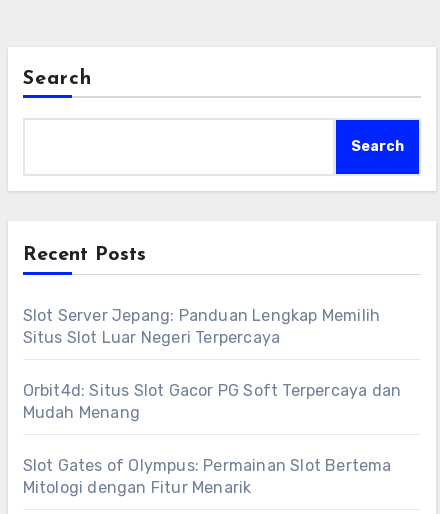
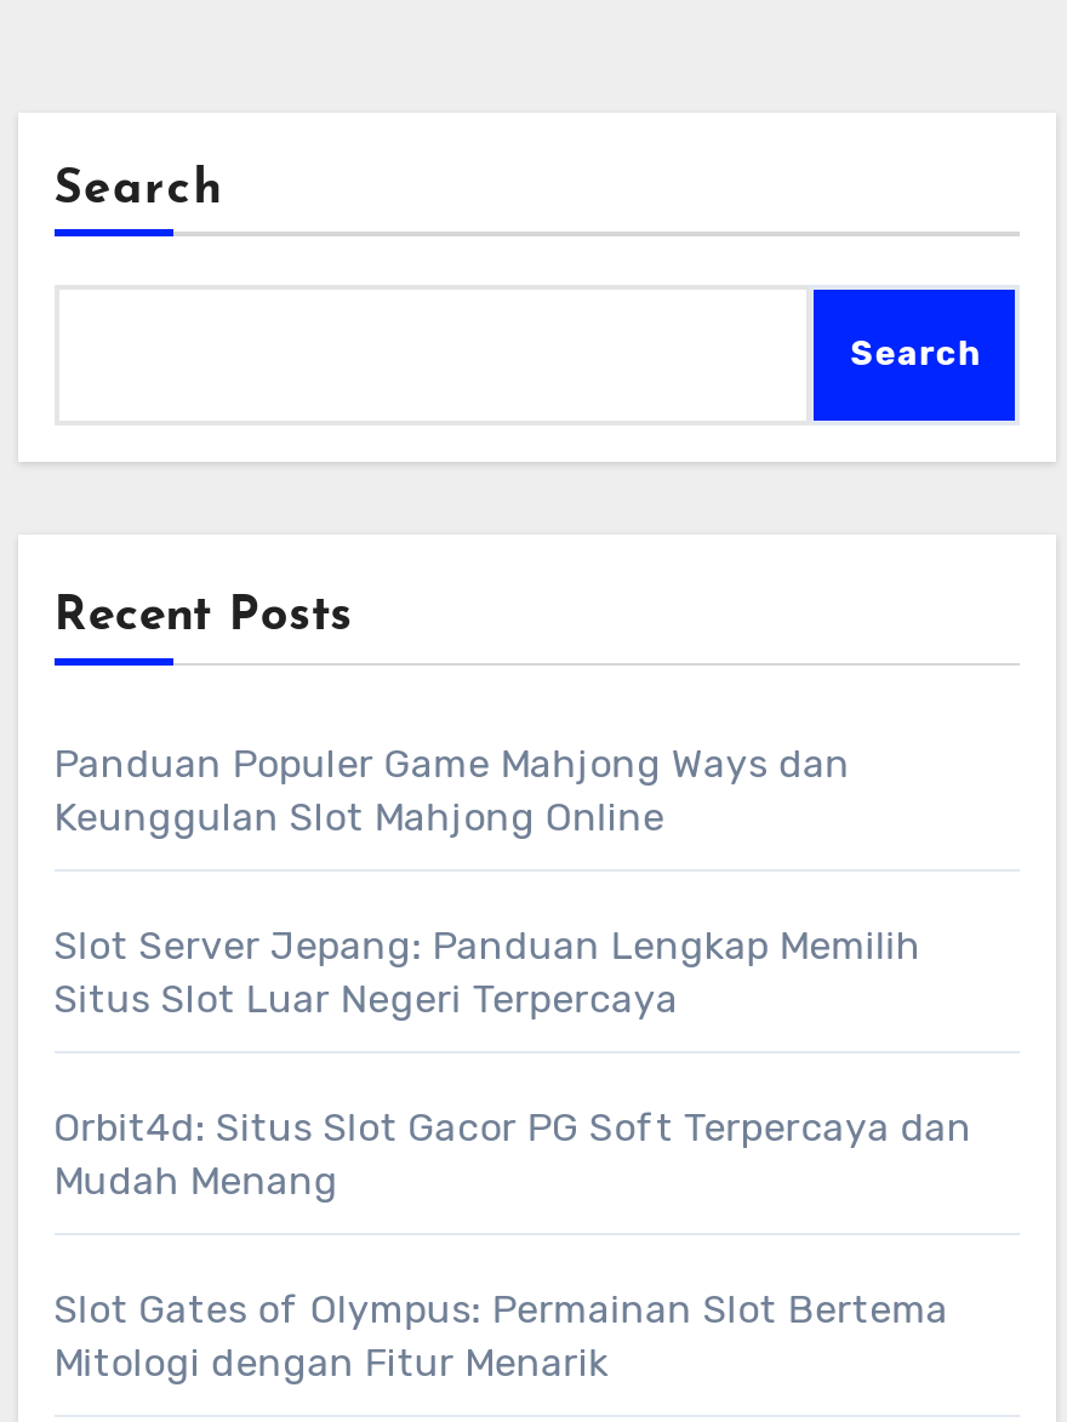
none -> [54,740,850,839] Panduan Populer Game Mahjong Ways dan | Keunggulan Slot Mahjong Online

